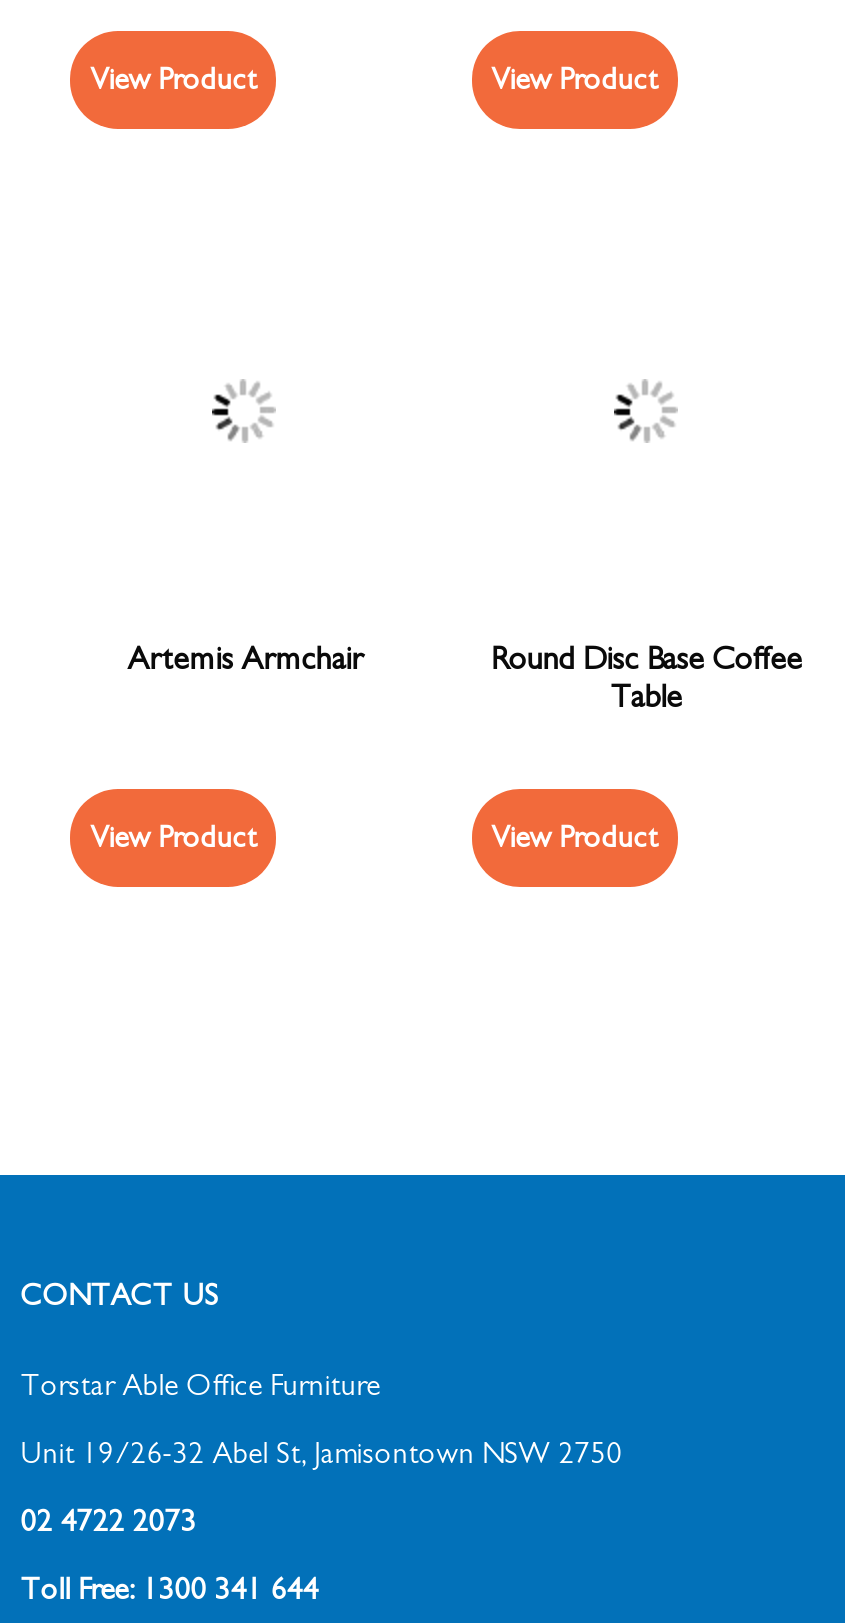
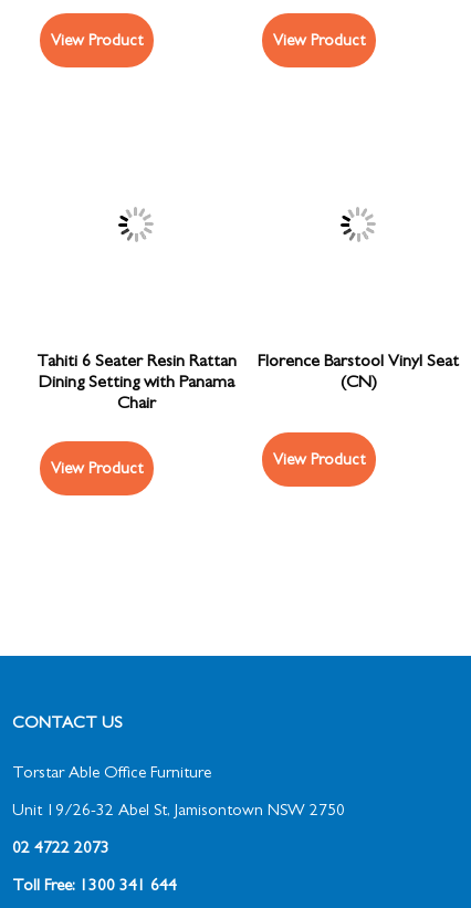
[127,646,363,678] Artemis Armchair -> [37,354,237,414] Tahiti 6 Seater Resin Rattan | Dining Setting with Panama | Chair
[490,646,802,716] Round Disc Base Coffee | Table -> [258,354,459,393] Florence Barstool Vinyl Seat | (CN)

